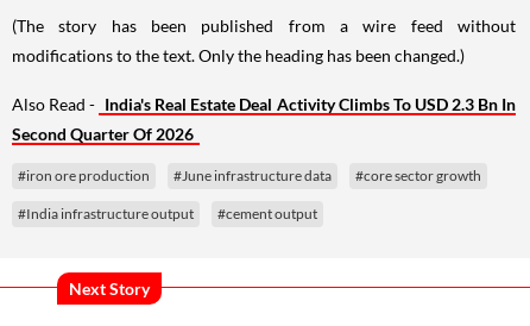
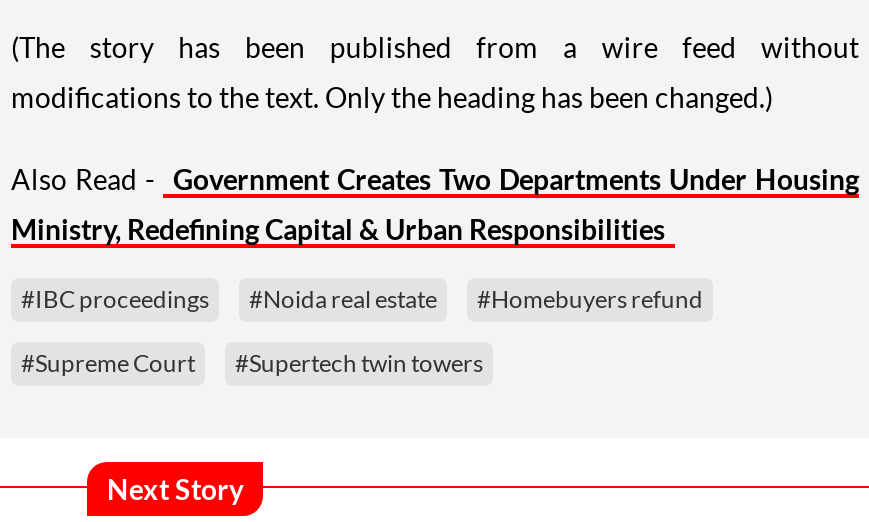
[12,93,516,114] Also Read - India's Real Estate Deal Activity Climbs To USD 2.3 Bn In -> [11,161,859,195] Also Read - Government Creates Two Departments Under Housing
[12,123,194,143] Second Quarter Of 2026 -> [11,211,665,245] Ministry, Redefining Capital & Urban Responsibilities
[18,166,481,184] #iron ore production | #June infrastructure data | #core sector growth -> [21,283,703,313] #IBC proceedings | #Noida real estate | #Homebuyers refund
[18,204,317,222] #India infrastructure output | #cement output -> [21,347,483,377] #Supreme Court | #Supertech twin towers

